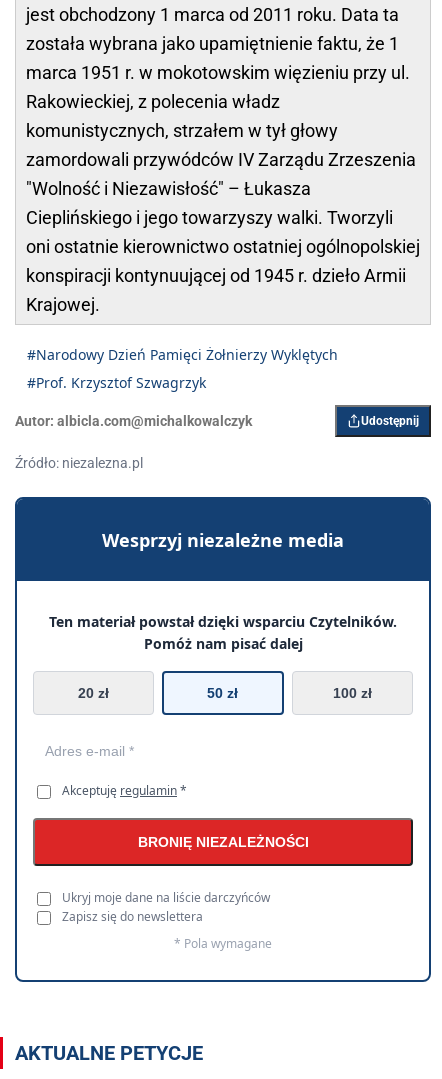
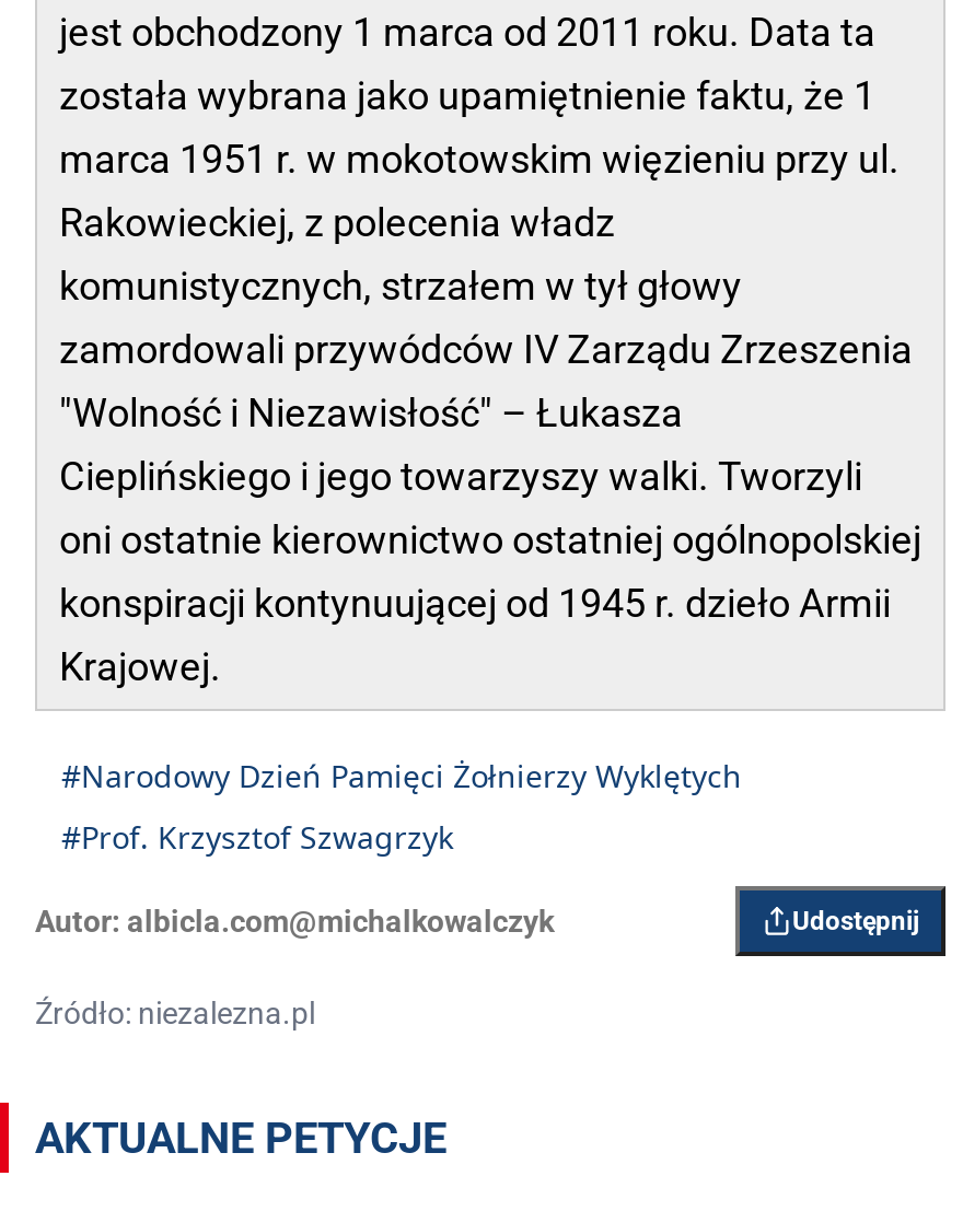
[14,496,432,983] [image] | Wesprzyj niezależne media | Ten materiał powstał dzięki wsparciu Czytelników. | Pomóż nam pisać dalej | 20 zł | 50 zł | 100 zł -> none
[62,782,308,952] Akceptuję regulamin * | BRONIĘ NIEZALEŻNOŚCI | Ukryj moje dane na liście darczyńców | Zapisz się do newslettera | * Pola wymagane -> none

